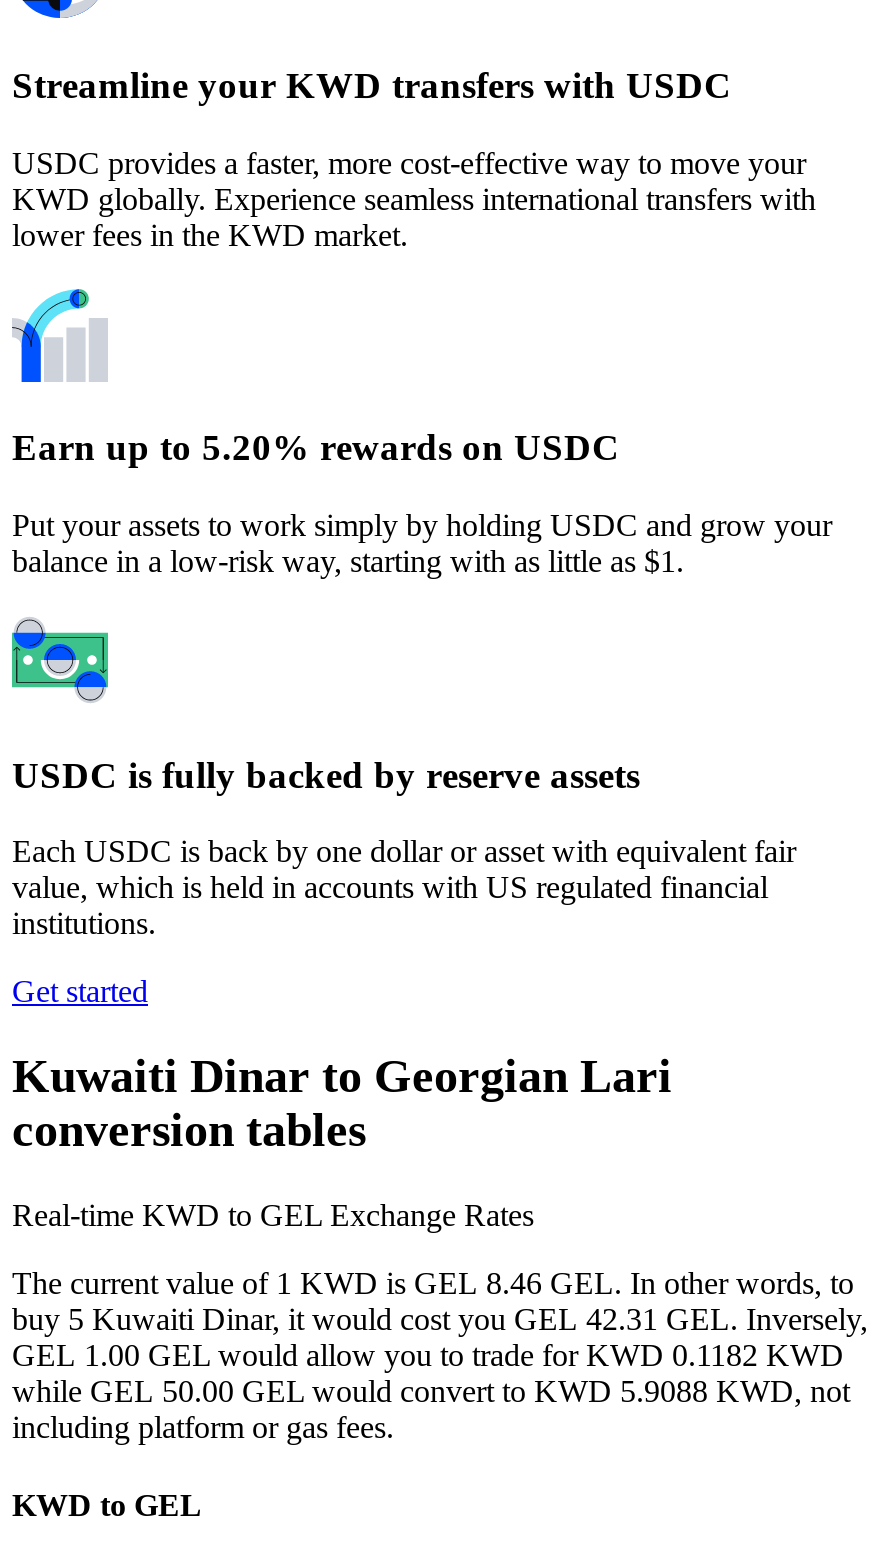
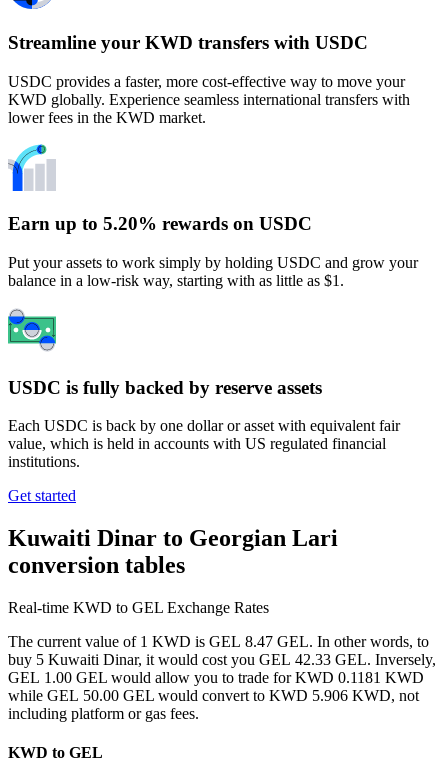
[12,1266,854,1300] The current value of 1 KWD is GEL 8.46 GEL. In other words, to -> [8,633,429,650] The current value of 1 KWD is GEL 8.47 GEL. In other words, to
[12,1302,868,1336] buy 5 Kuwaiti Dinar, it would cost you GEL 42.31 GEL. Inversely, -> [8,651,436,668] buy 5 Kuwaiti Dinar, it would cost you GEL 42.33 GEL. Inversely,
[12,1338,844,1372] GEL 1.00 GEL would allow you to trade for KWD 0.1182 KWD -> [8,669,424,686] GEL 1.00 GEL would allow you to trade for KWD 0.1181 KWD
[12,1374,850,1408] while GEL 50.00 GEL would convert to KWD 5.9088 KWD, not -> [8,687,419,704] while GEL 50.00 GEL would convert to KWD 5.906 KWD, not

